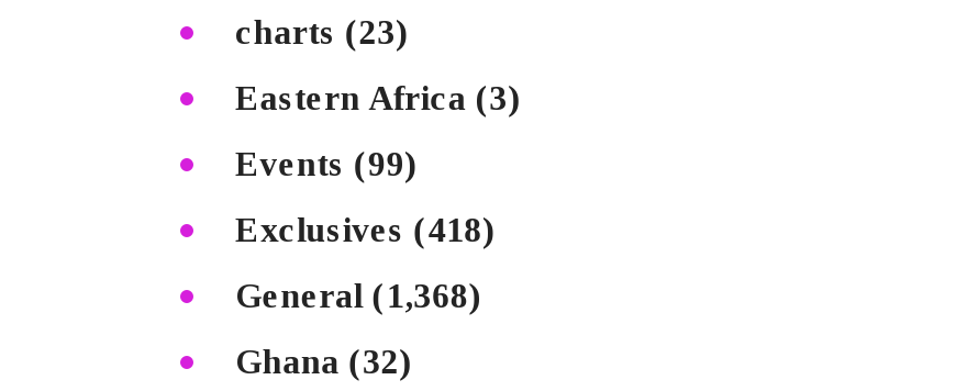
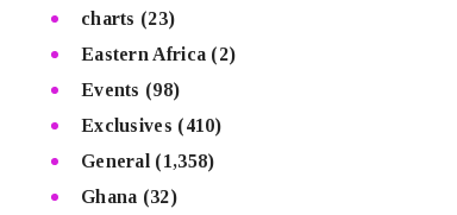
[235,78,522,116] Eastern Africa (3) -> [81,43,236,64] Eastern Africa (2)
[235,144,418,181] Events (99) -> [81,79,180,99] Events (98)
[235,210,496,247] Exclusives (418) -> [81,115,222,135] Exclusives (410)
[235,276,482,313] General (1,368) -> [81,150,215,171] General (1,358)

